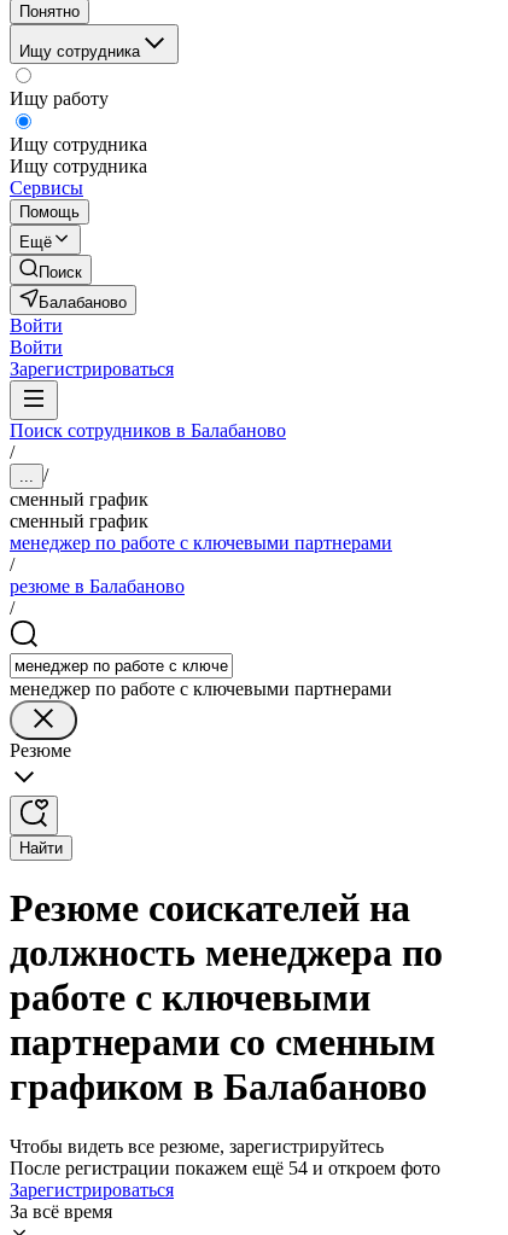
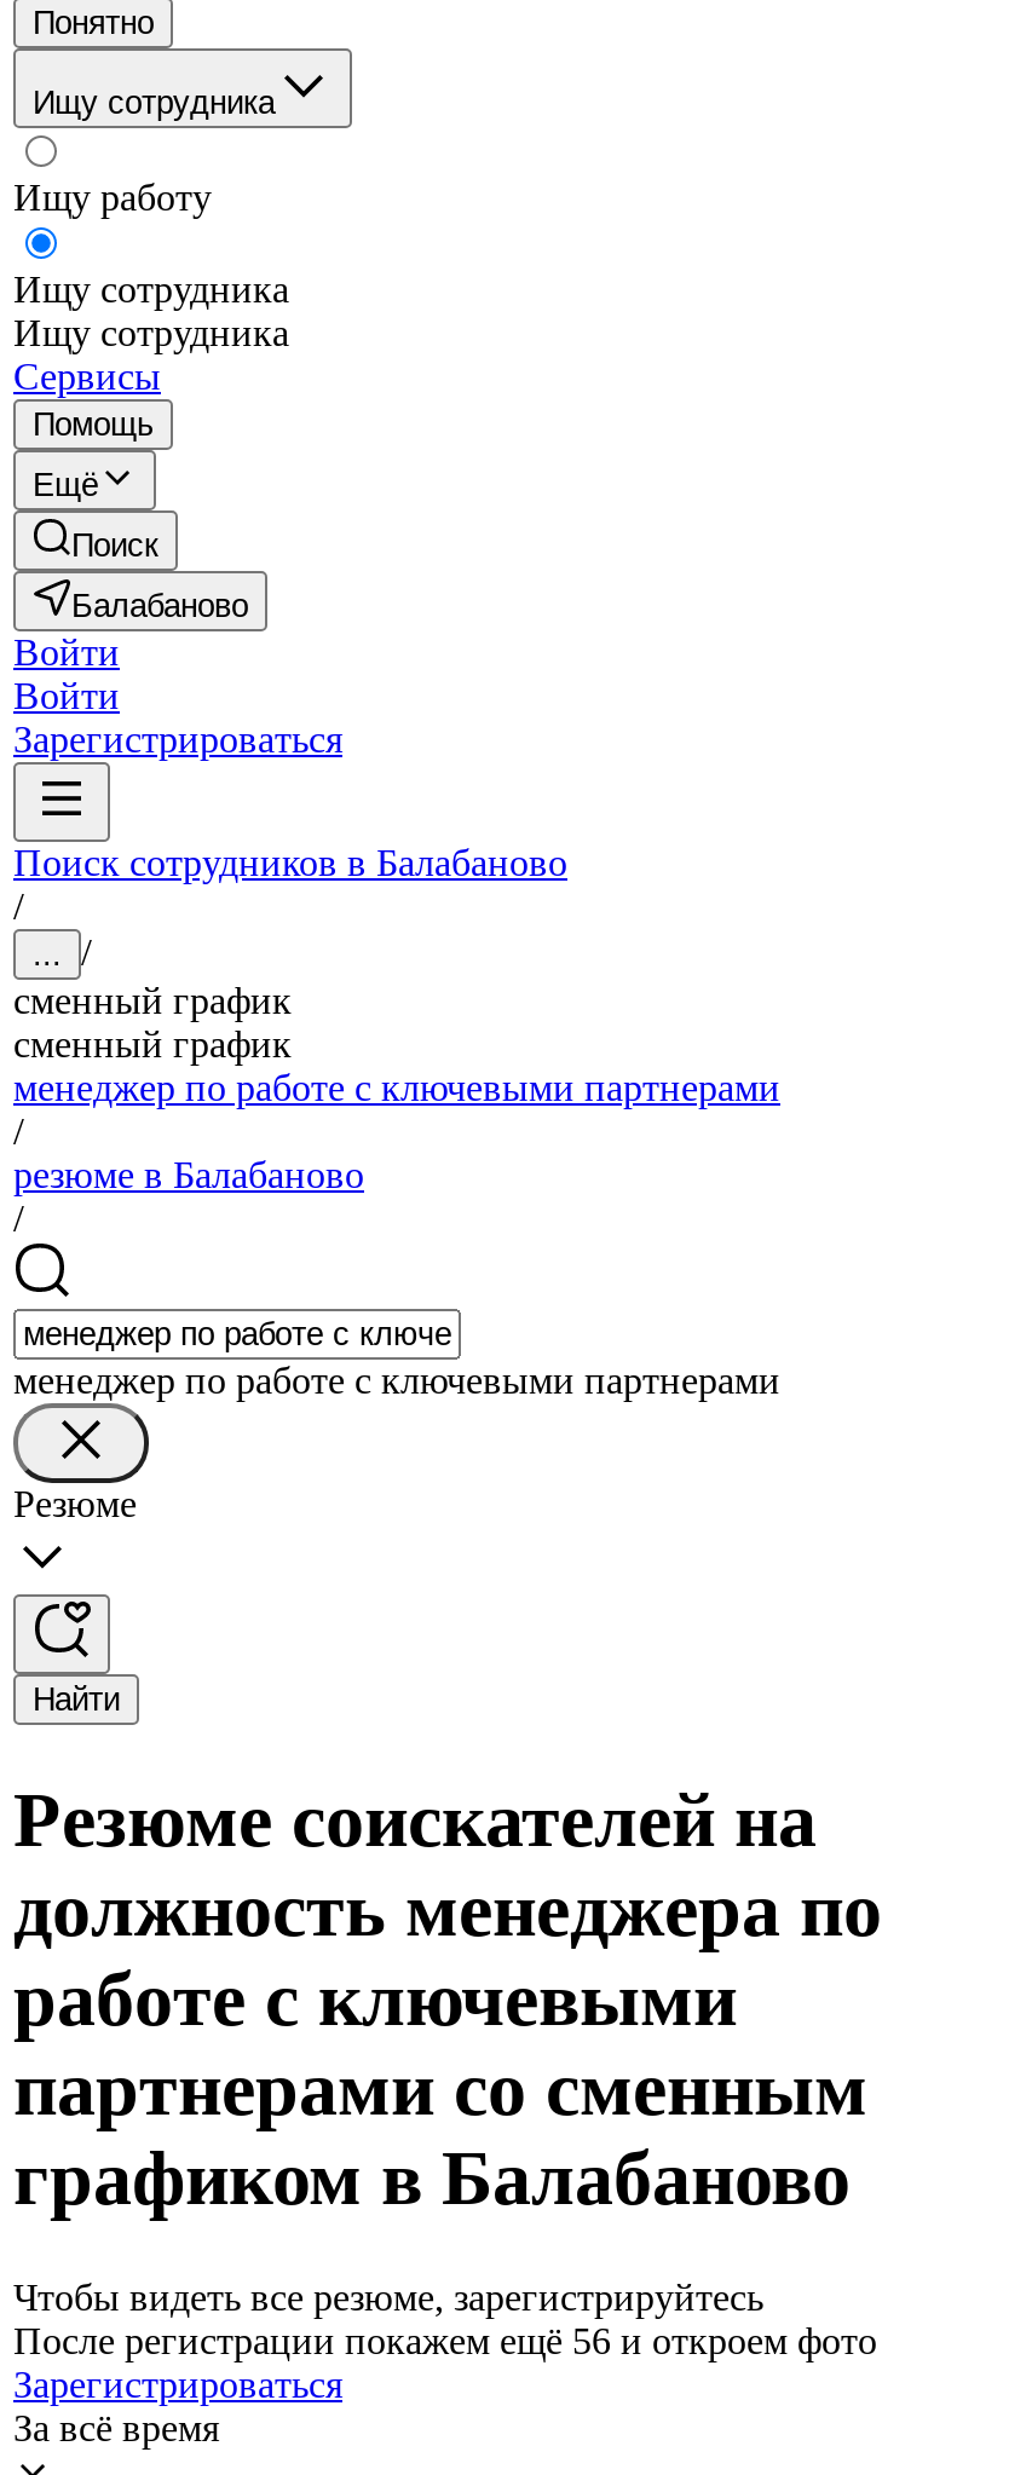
[10,1158,440,1178] После регистрации покажем ещё 54 и откроем фото -> [13,2320,877,2361] После регистрации покажем ещё 56 и откроем фото

